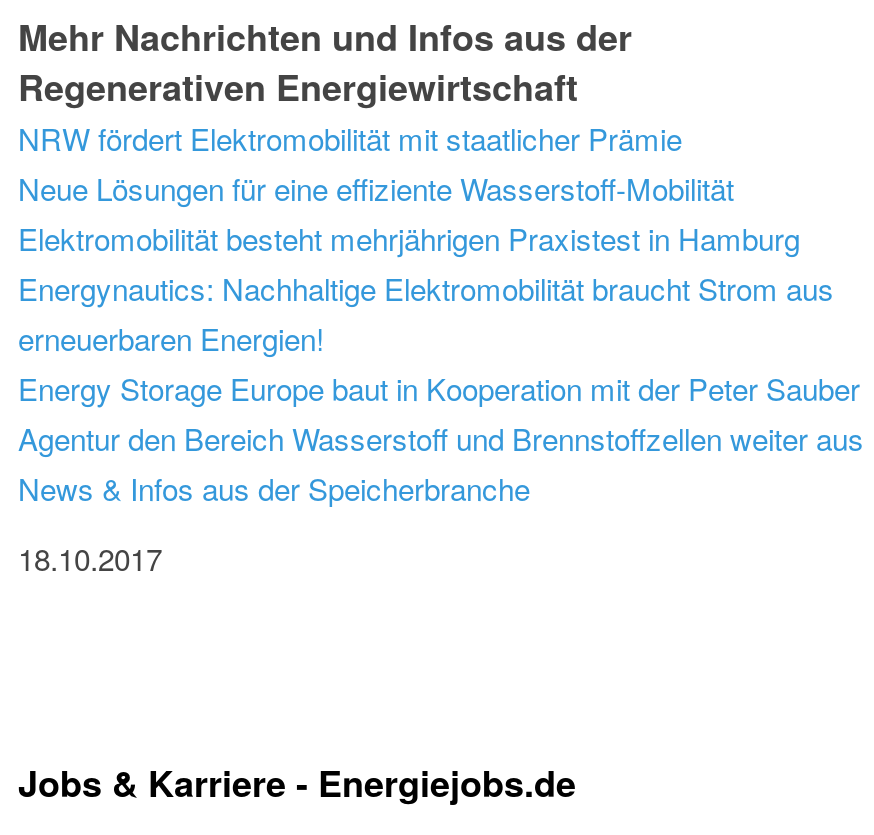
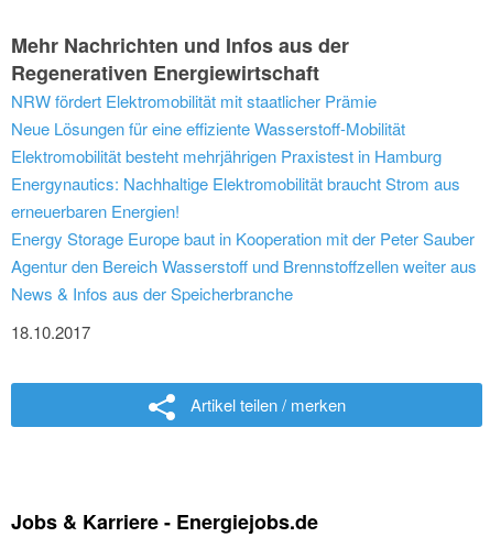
none -> [186,393,345,416] Artikel teilen / merken

